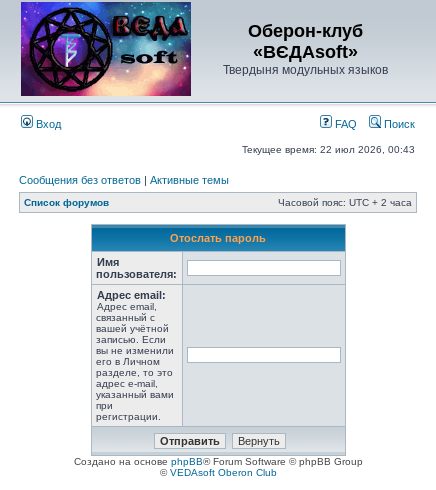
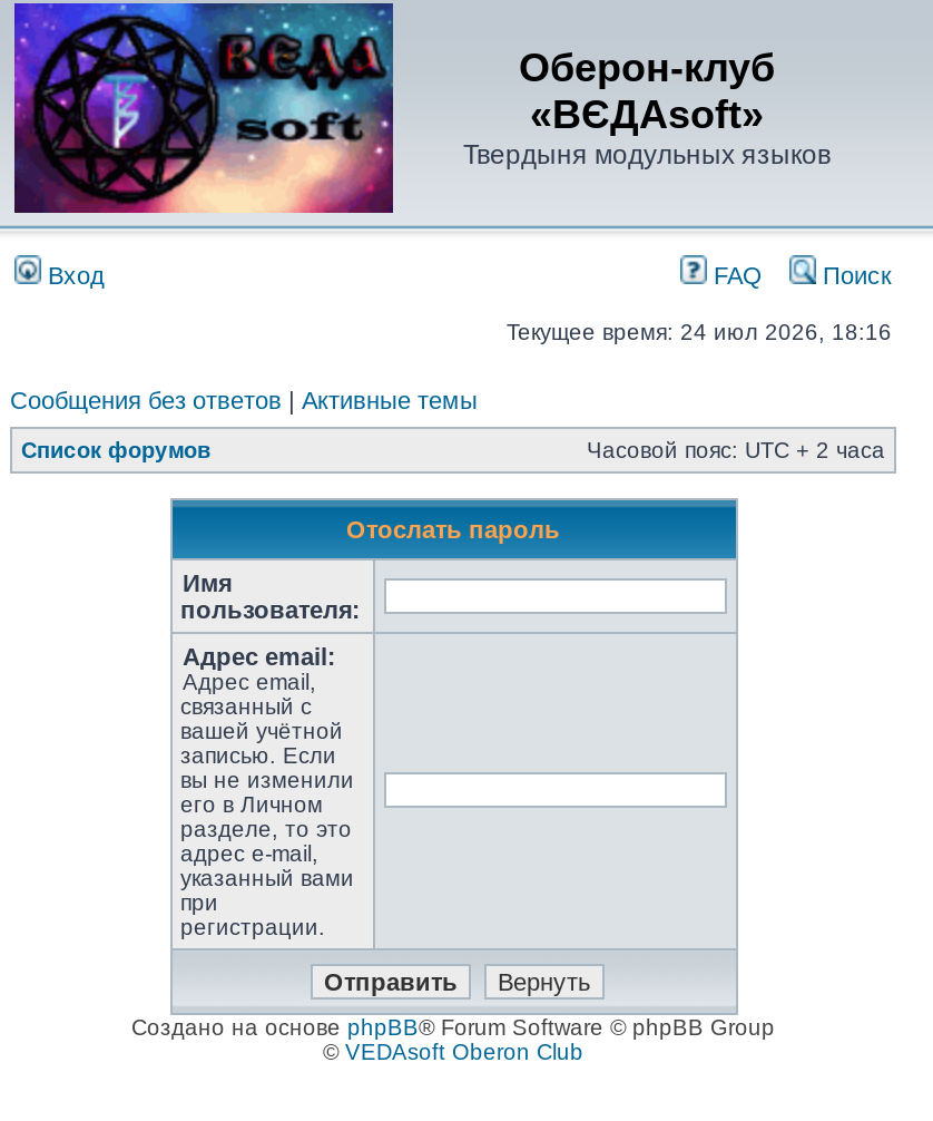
[242,144,415,155] Текущее время: 22 июл 2026, 00:43 -> [507,320,892,344] Текущее время: 24 июл 2026, 18:16

